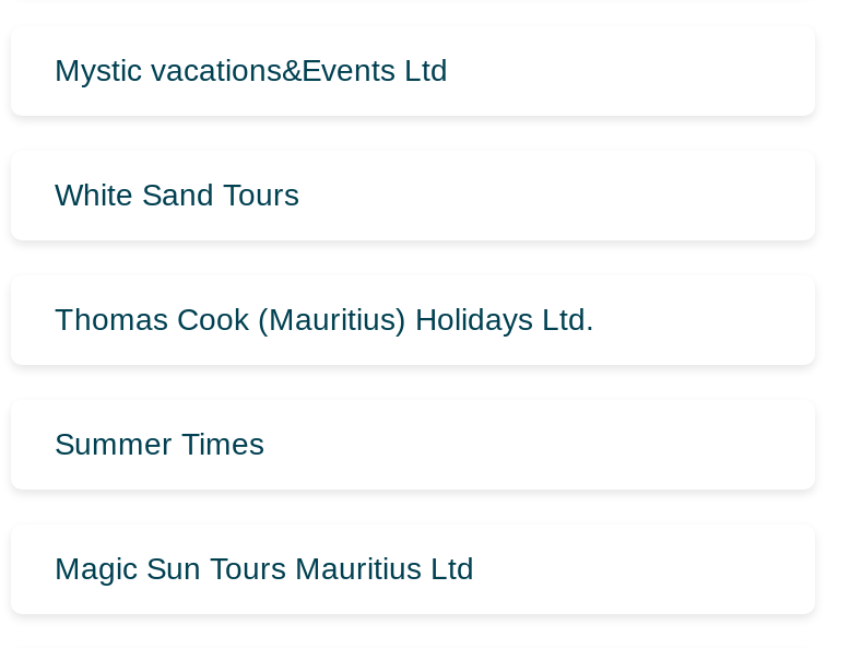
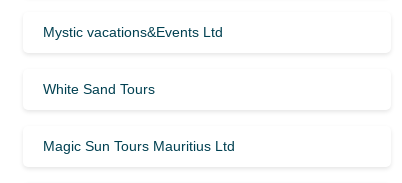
[55,301,594,336] Thomas Cook (Mauritius) Holidays Ltd. -> none
[55,426,264,461] Summer Times -> none

